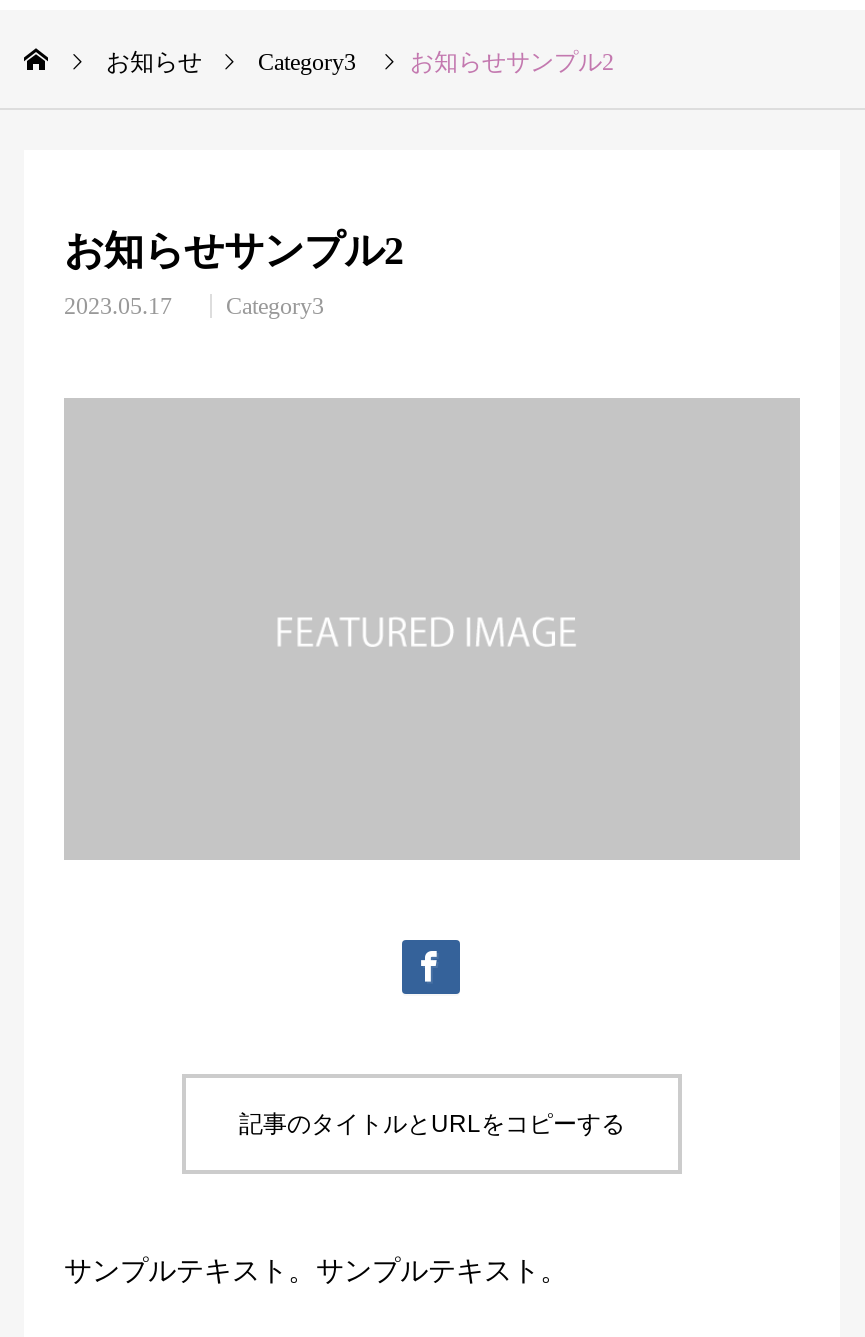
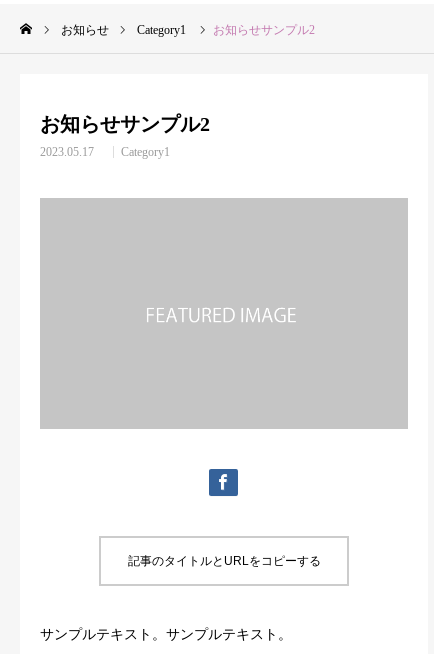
[106,48,614,76] お知らせ Category3 お知らせサンプル2 -> [61,23,315,37] お知らせ Category1 お知らせサンプル2
[64,292,324,320] 2023.05.17 Category3 -> [40,145,170,159] 2023.05.17 Category1

